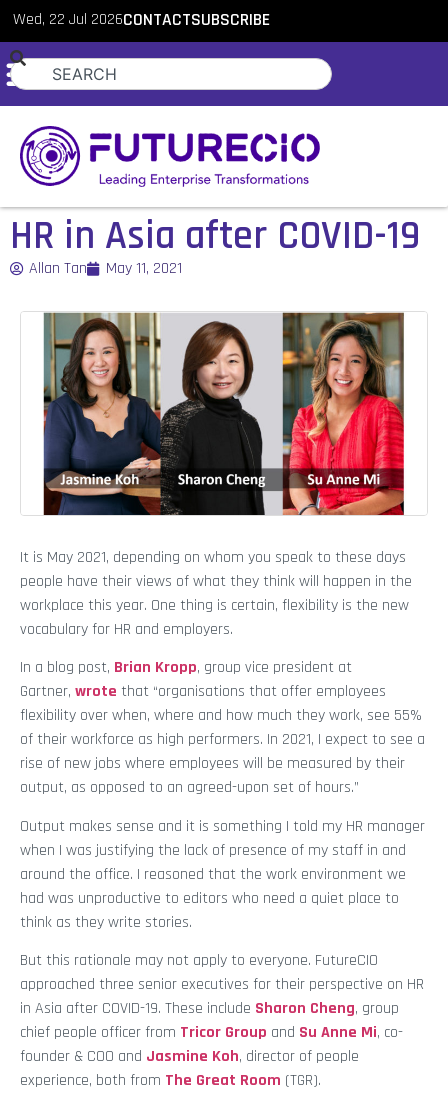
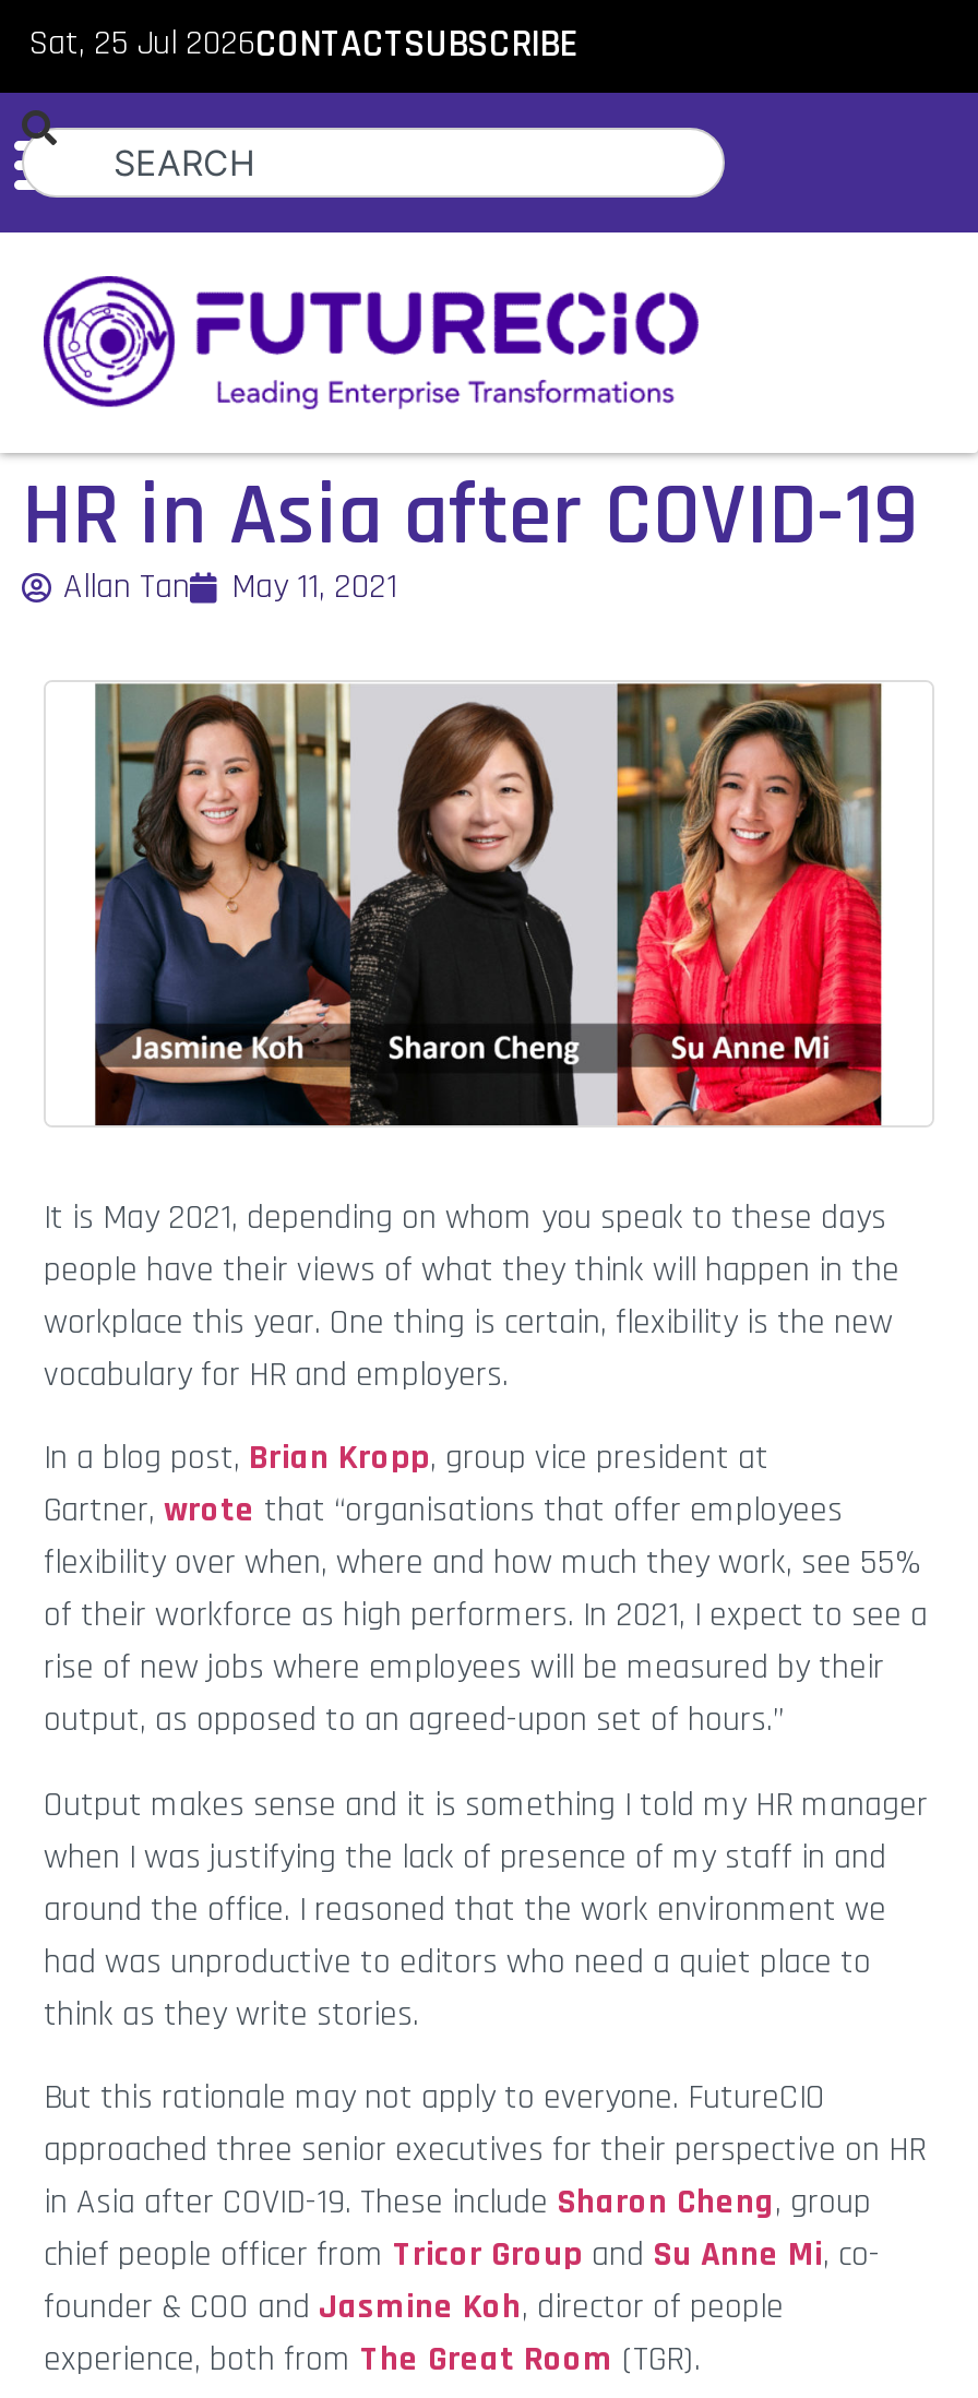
[13,9,270,31] Wed, 22 Jul 2026CONTACTSUBSCRIBE -> [28,21,576,69] Sat, 25 Jul 2026CONTACTSUBSCRIBE

